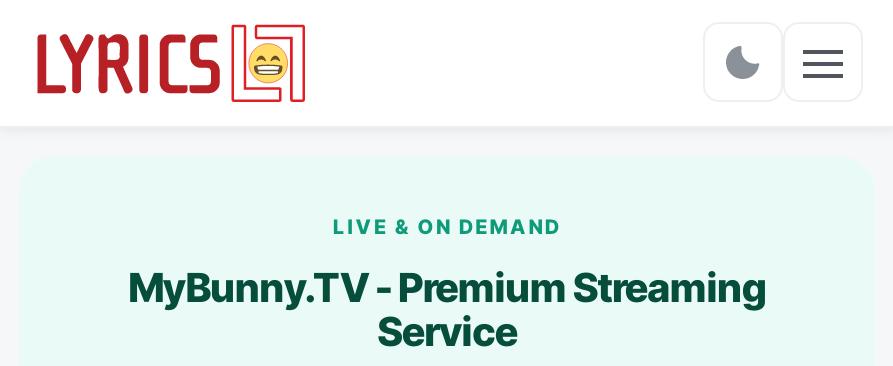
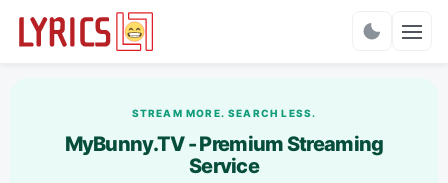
[333,213,561,237] LIVE & ON DEMAND -> [131,107,316,119] STREAM MORE. SEARCH LESS.

